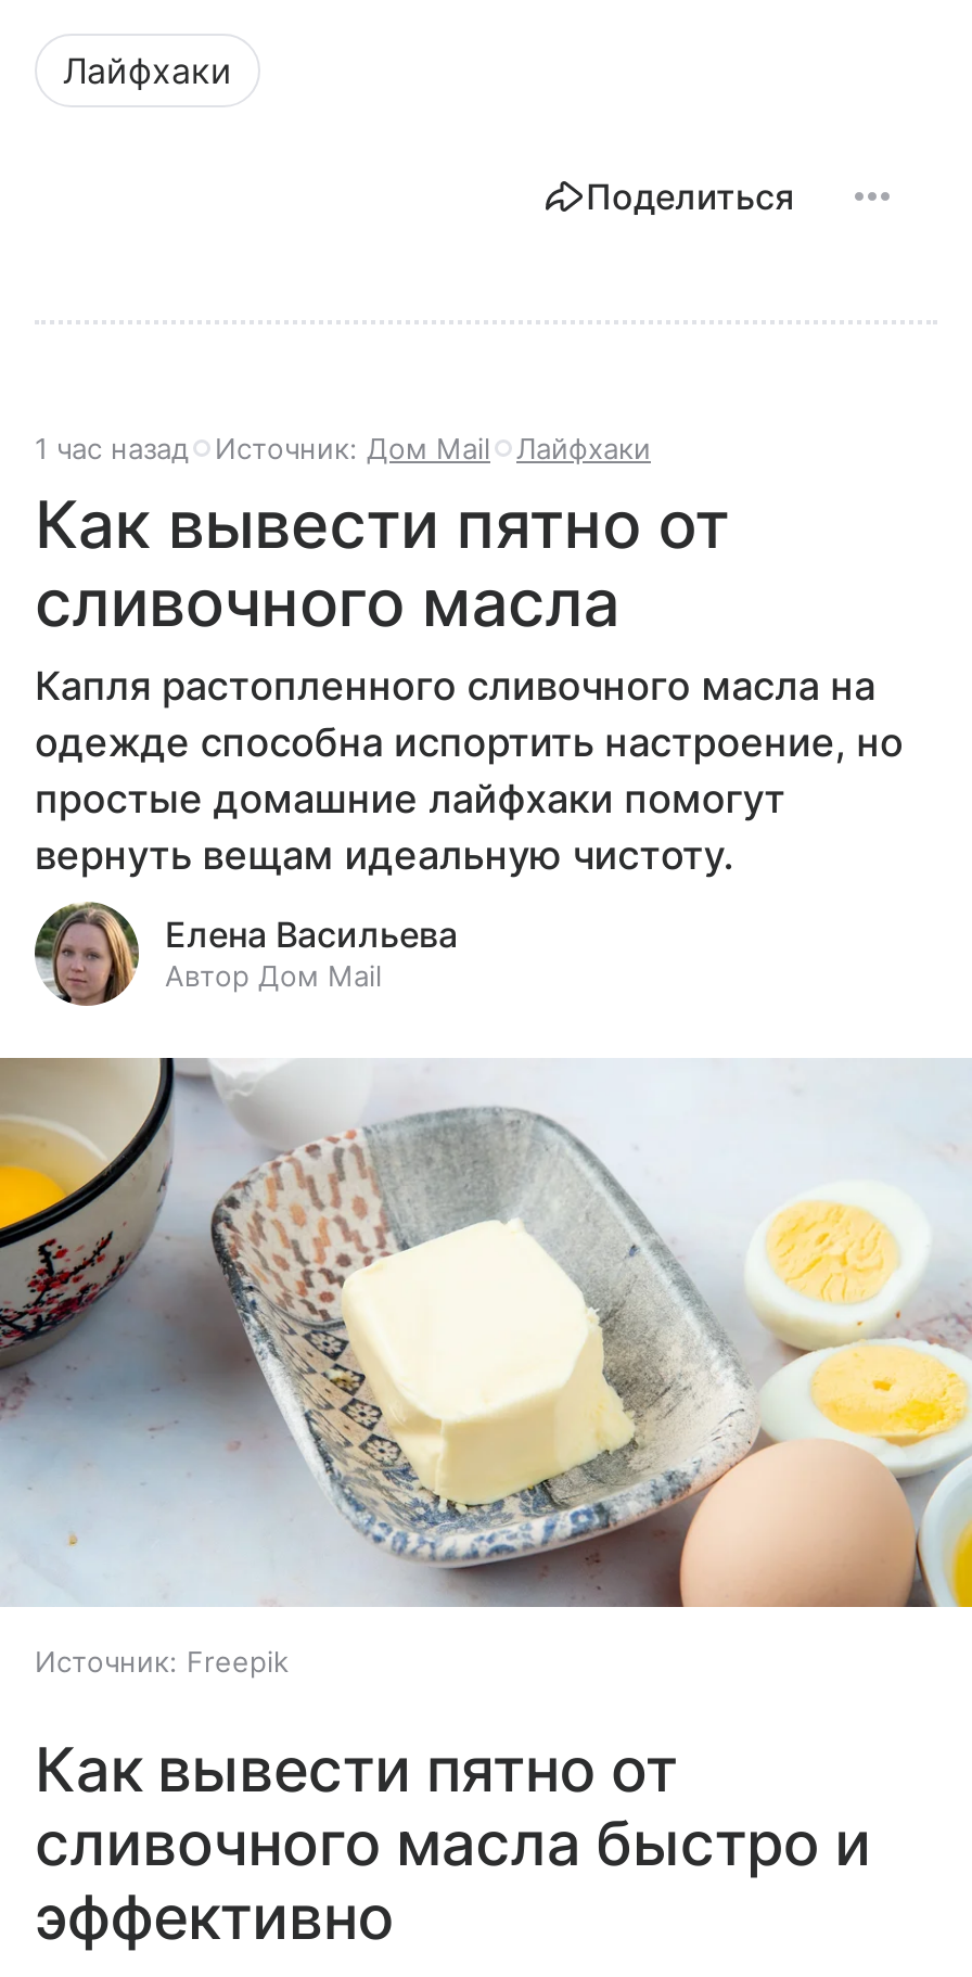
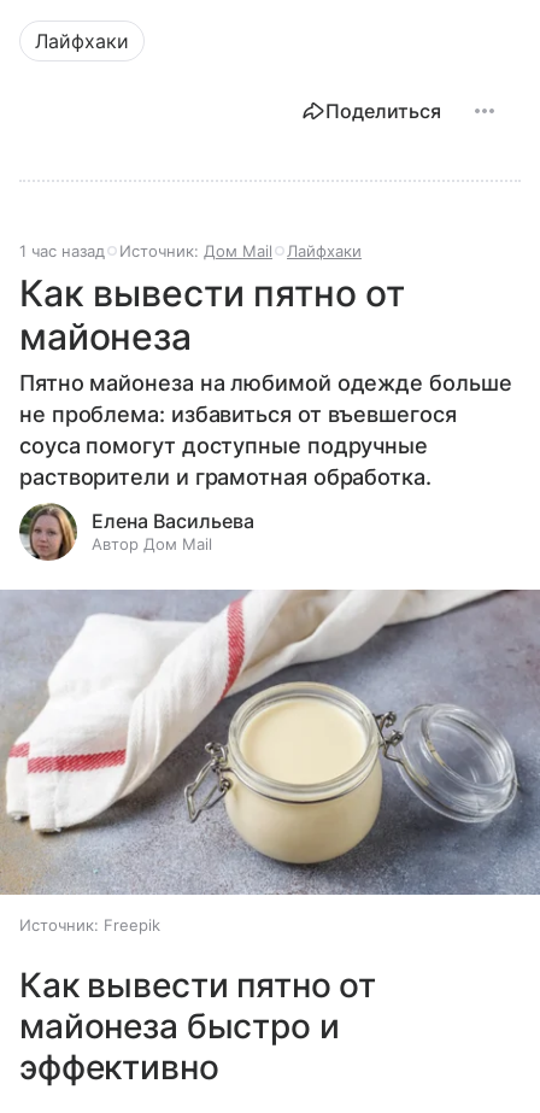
[35,564,903,879] сливочного масла | Капля растопленного сливочного масла на | одежде способна испортить настроение, но | простые домашние лайфхаки помогут | вернуть вещам идеальную чистоту. -> [19,315,512,490] майонеза | Пятно майонеза на любимой одежде больше | не проблема: избавиться от въевшегося | соуса помогут доступные подручные | растворители и грамотная обработка.
[7,1056,965,1609] [image] -> [4,588,536,896] [image]
[35,1806,871,1880] сливочного масла быстро и -> [19,1006,339,1047] майонеза быстро и

